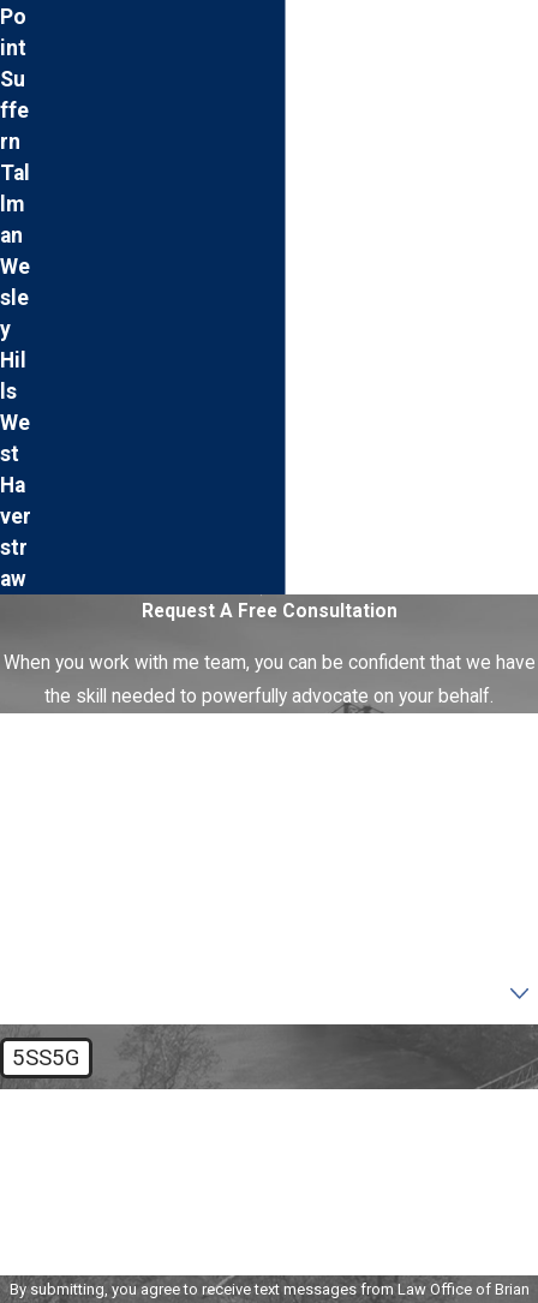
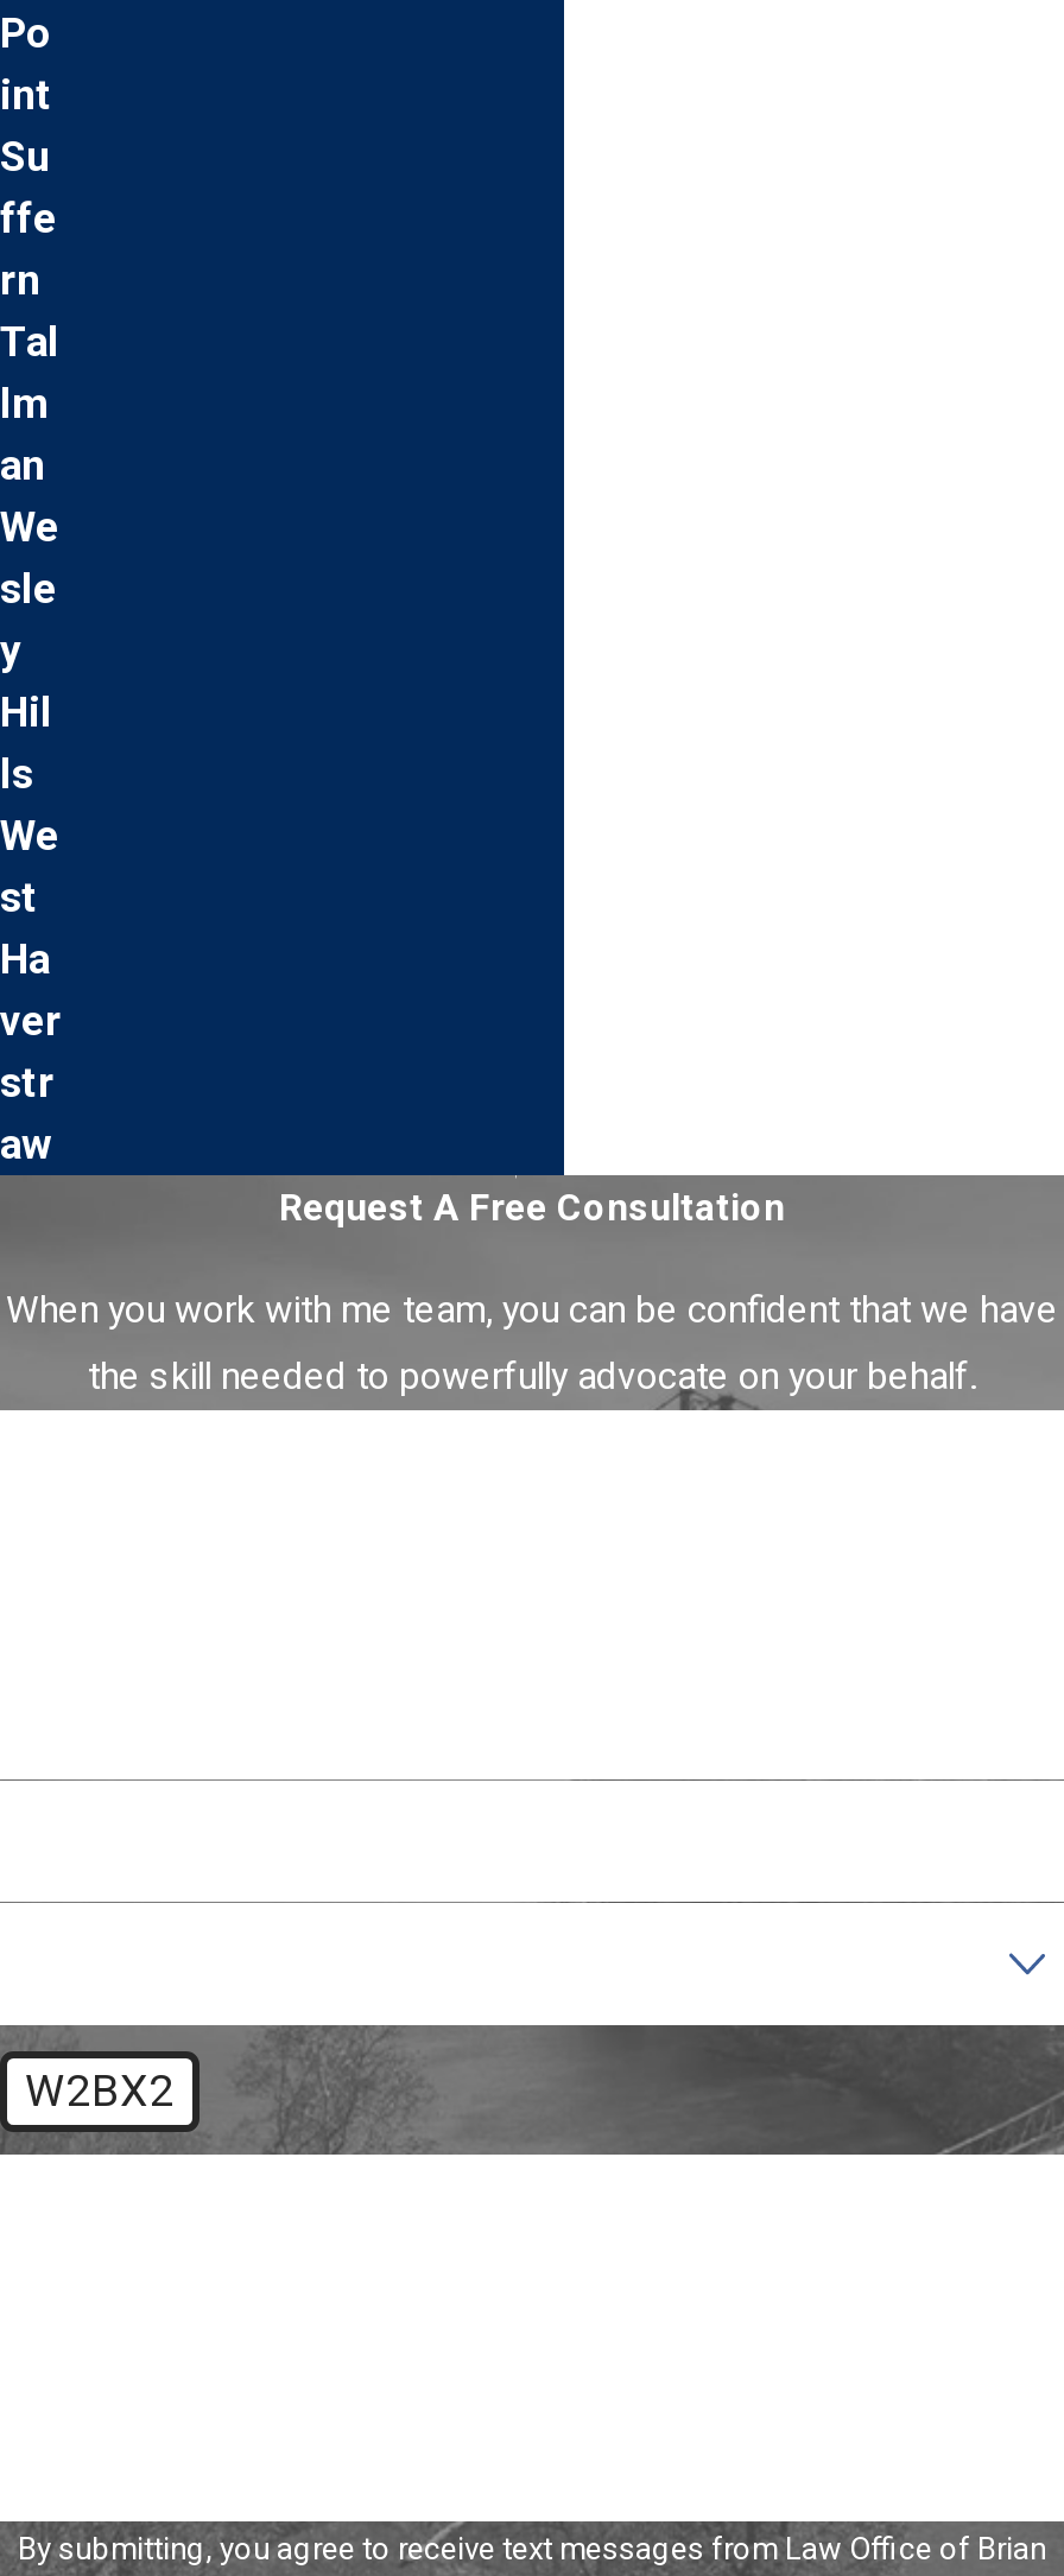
[13,1045,80,1071] 5SS5G -> [25,2066,175,2118] W2BX2

